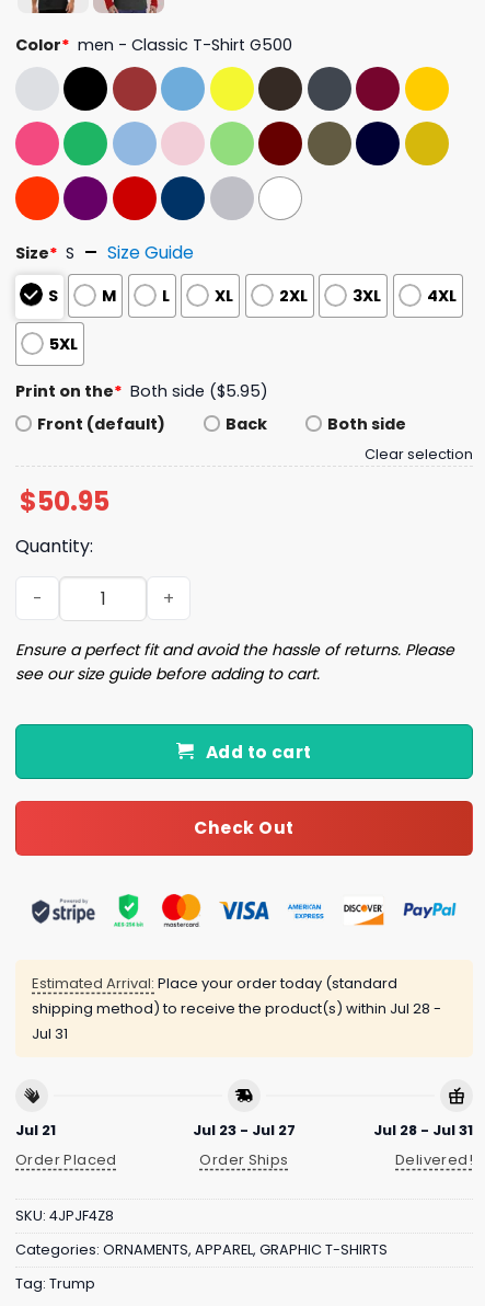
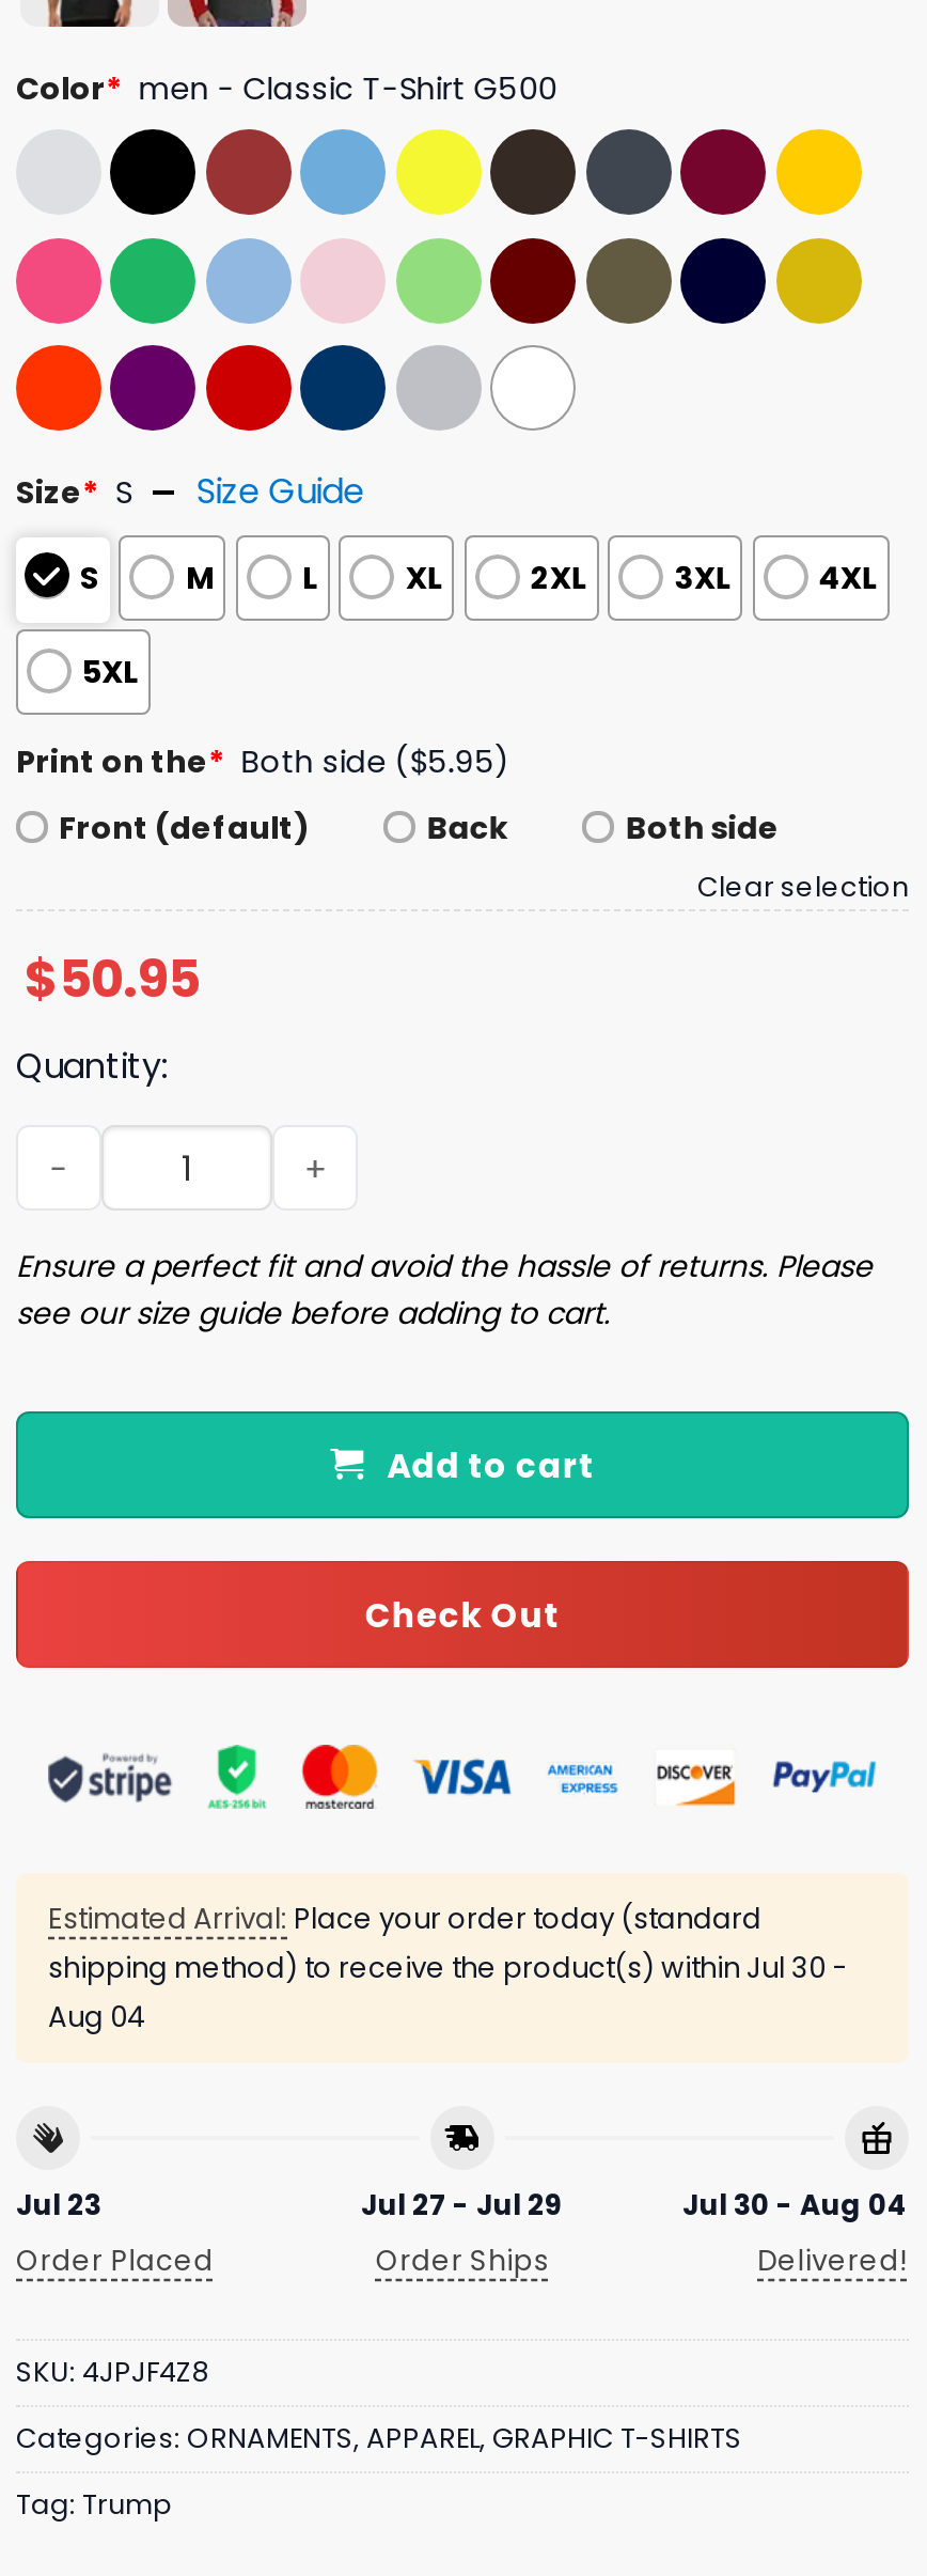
[32,999,441,1045] shipping method) to receive the product(s) within Jul 28 - | Jul 31 -> [48,1948,847,2037] shipping method) to receive the product(s) within Jul 30 - | Aug 04
[15,1120,56,1140] Jul 21 -> [16,2184,101,2224] Jul 23
[193,1120,296,1140] Jul 23 - Jul 27 -> [361,2184,564,2224] Jul 27 - Jul 29
[373,1120,473,1140] Jul 28 - Jul 31 -> [682,2184,909,2224] Jul 30 - Aug 04

